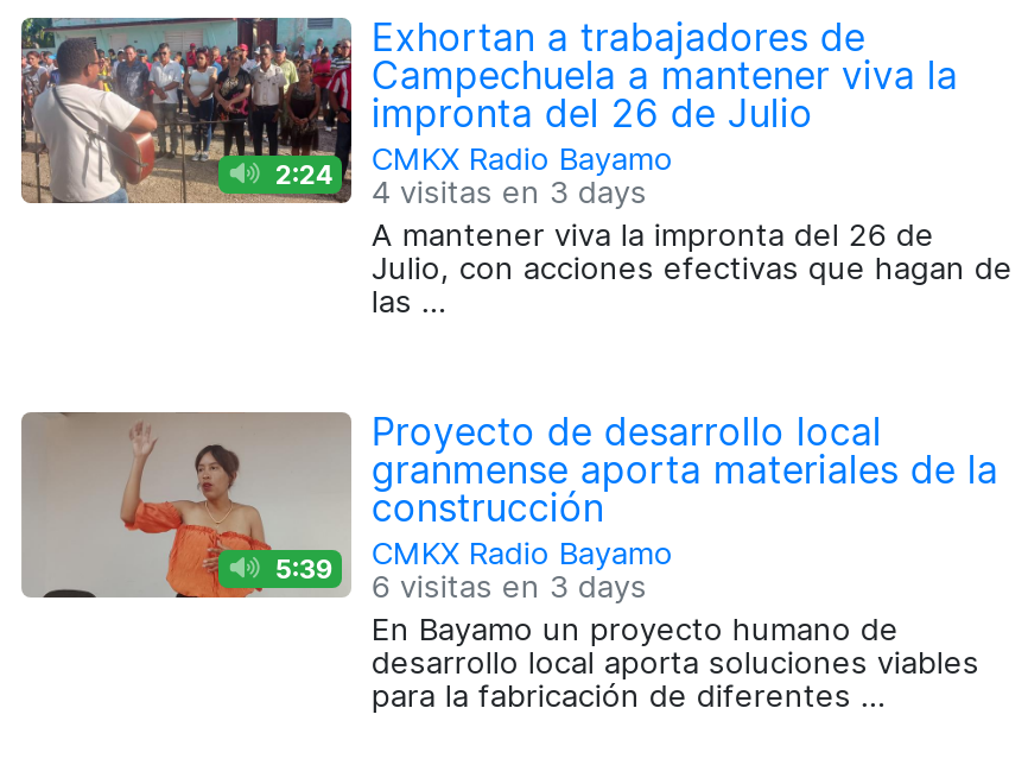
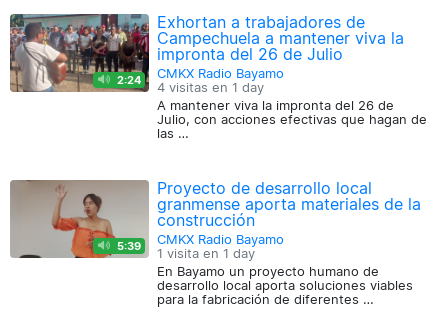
[371,175,646,210] 4 visitas en 3 days -> [157,80,264,95] 4 visitas en 1 day
[371,569,646,605] 6 visitas en 3 days -> [157,246,255,261] 1 visita en 1 day

